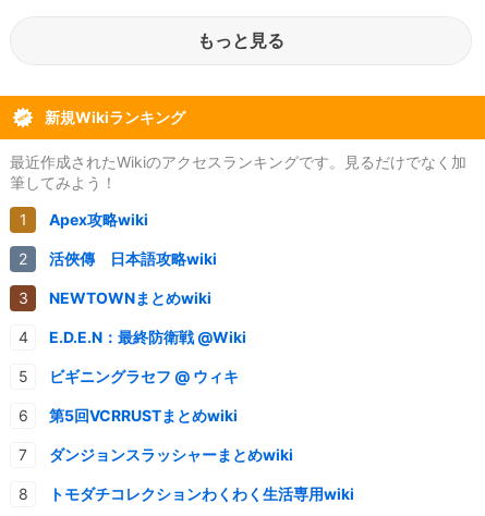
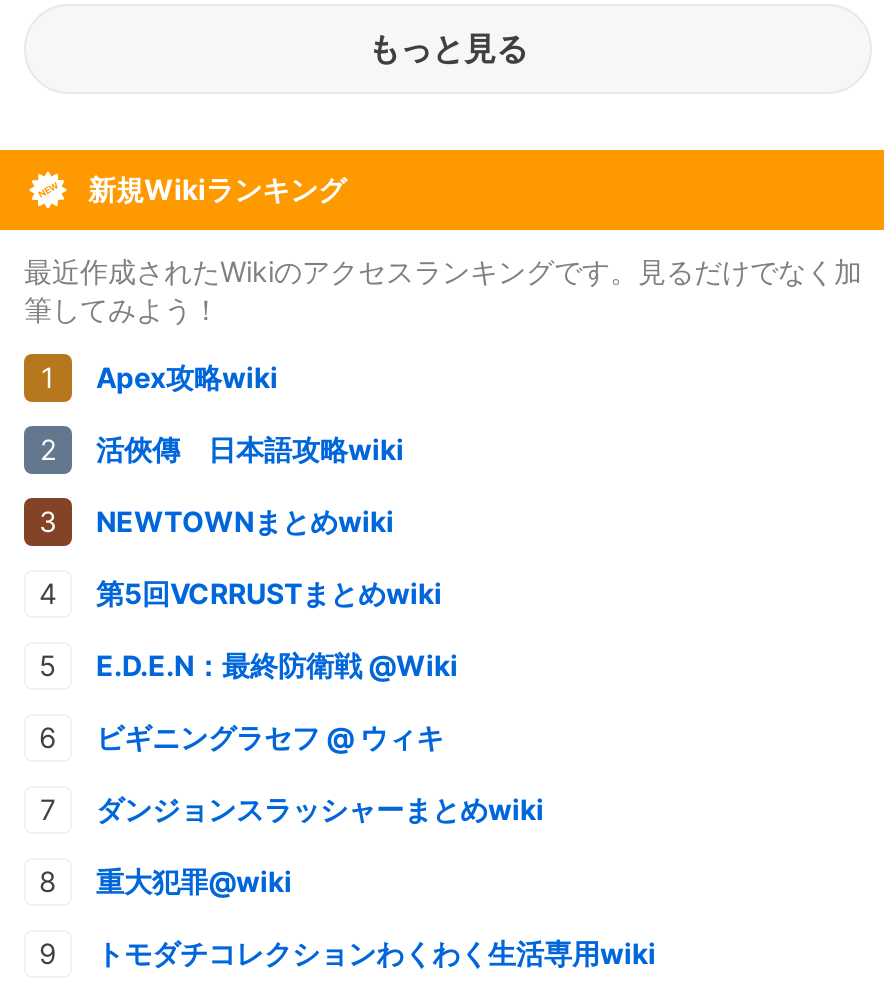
moved [49,406,238,425] -> [96,575,442,609]: 第5回VCRRUSTまとめwiki
none -> [96,863,292,897] 重大犯罪@wiki

